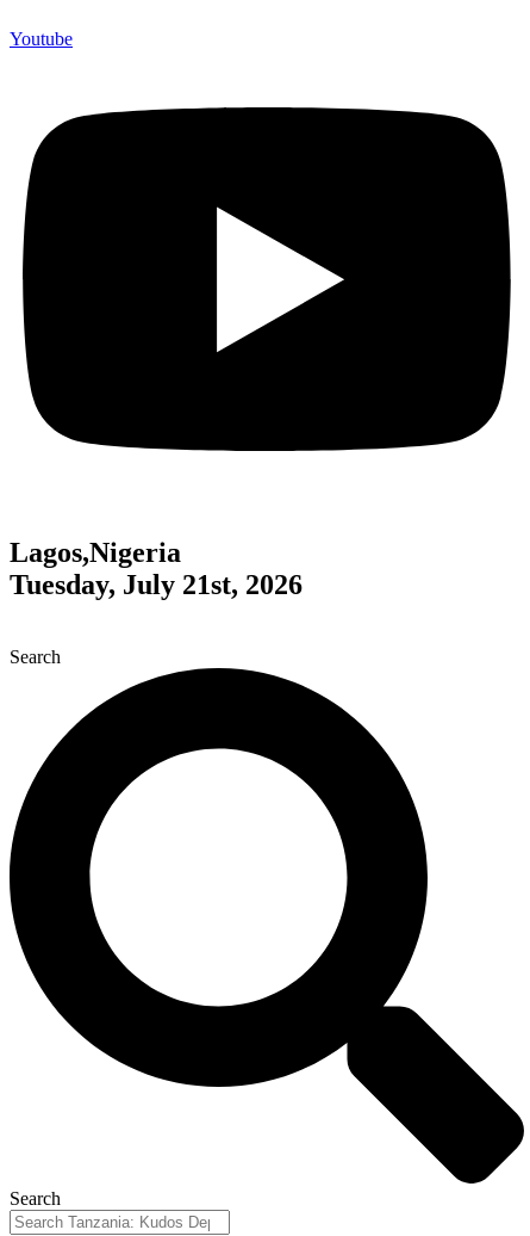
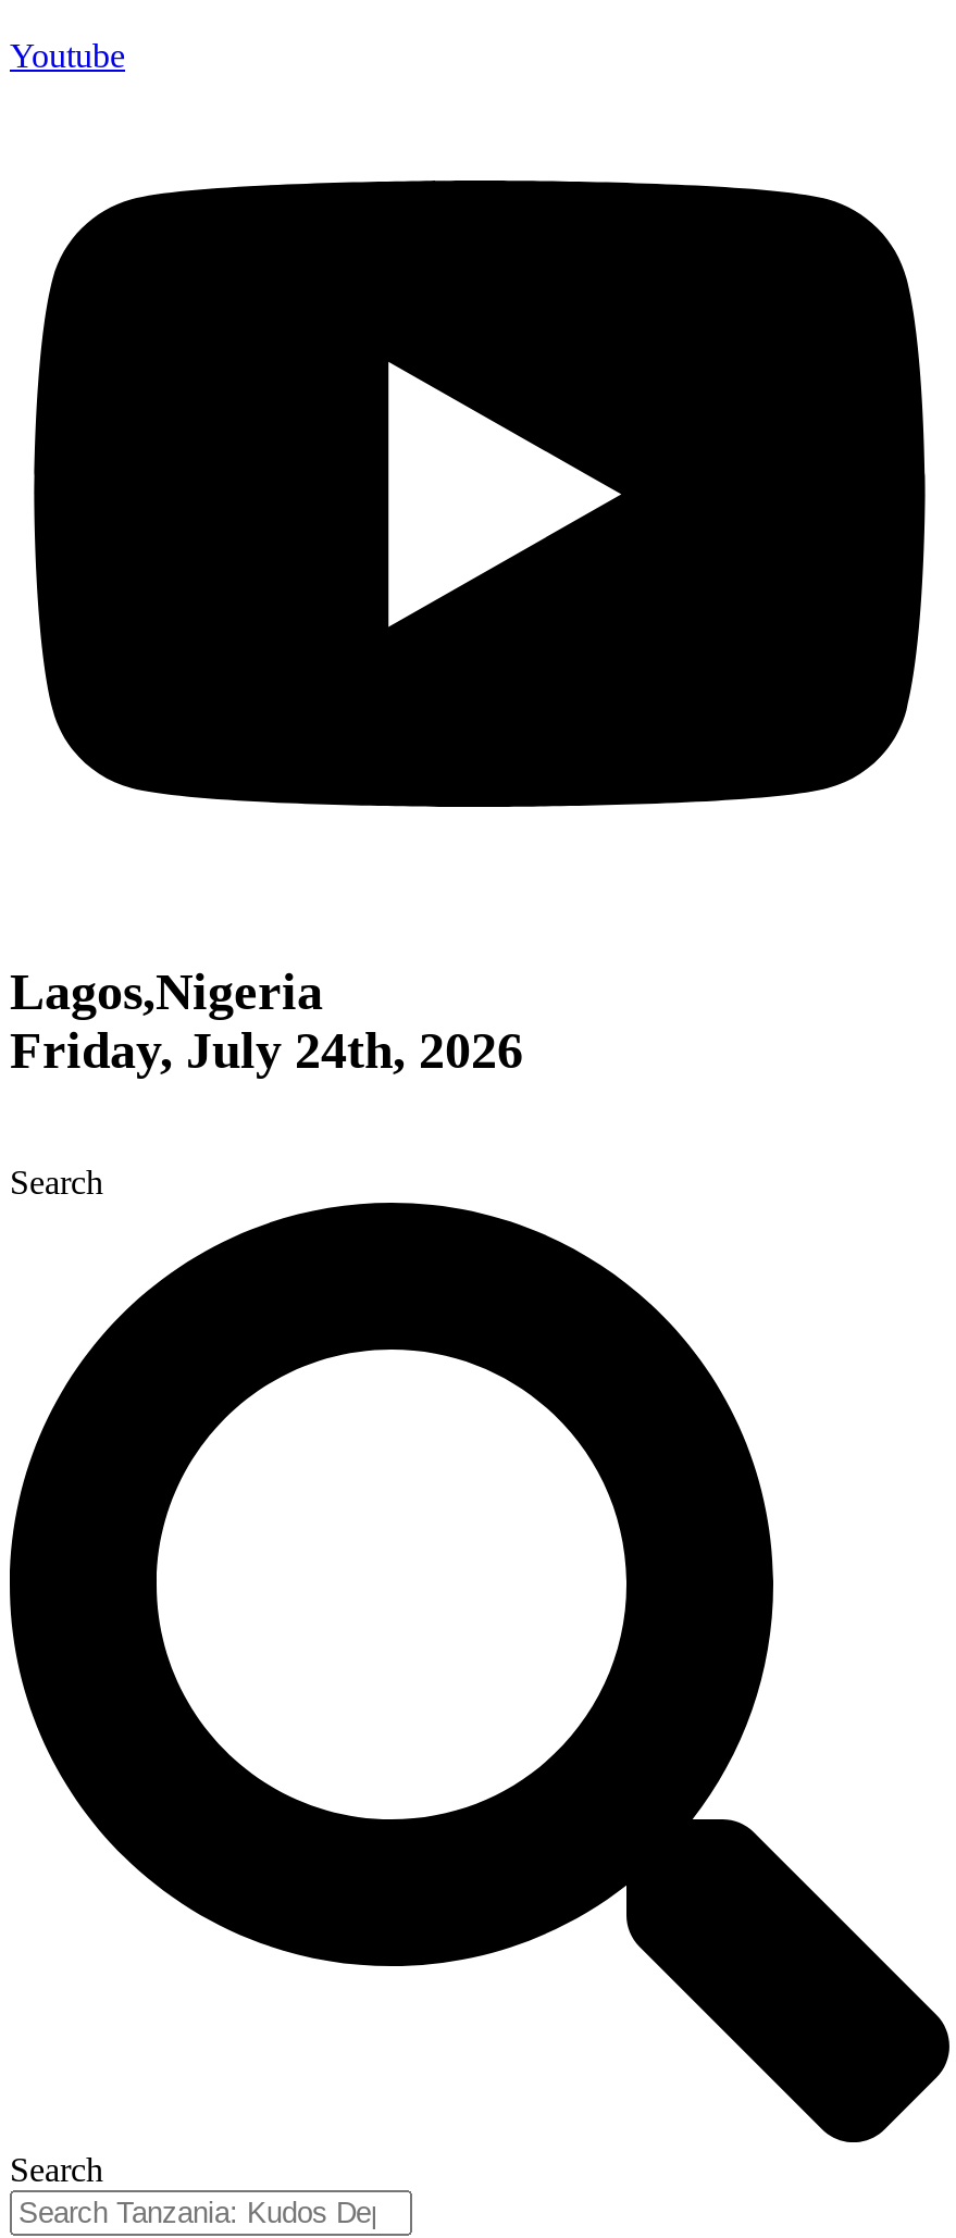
[10,569,303,600] Tuesday, July 21st, 2026 -> [10,1021,523,1078] Friday, July 24th, 2026

